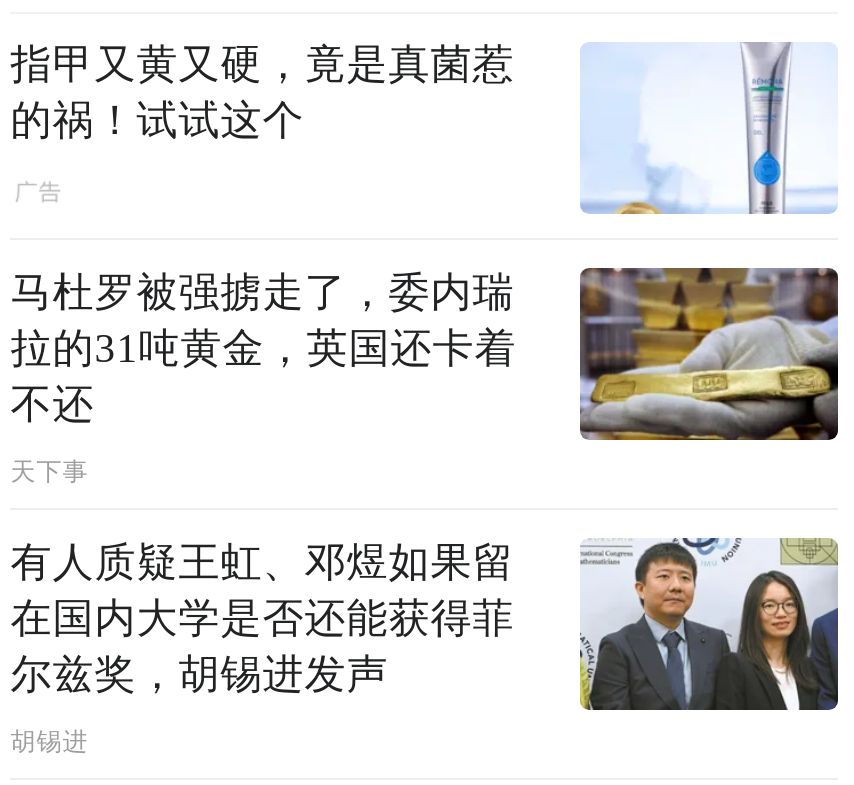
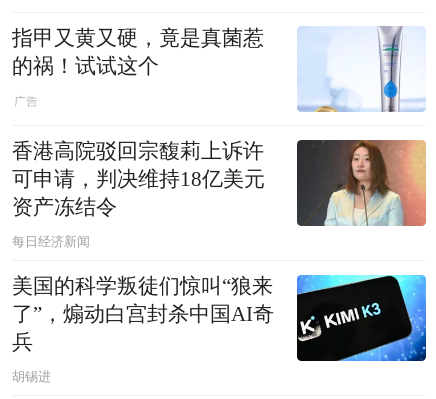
[10,267,840,443] [image] | 马杜罗被强掳走了，委内瑞 | 拉的31吨黄金，英国还卡着 | 不还 -> [12,139,427,227] [image] | 香港高院驳回宗馥莉上诉许 | 可申请，判决维持18亿美元 | 资产冻结令
[10,459,88,487] 天下事 -> [12,235,90,249] 每日经济新闻
[10,535,840,713] [image] | 有人质疑王虹、邓煜如果留 | 在国内大学是否还能获得菲 | 尔兹奖，胡锡进发声 -> [12,274,427,362] [image] | 美国的科学叛徒们惊叫“狼来 | 了”，煽动白宫封杀中国AI奇 | 兵

